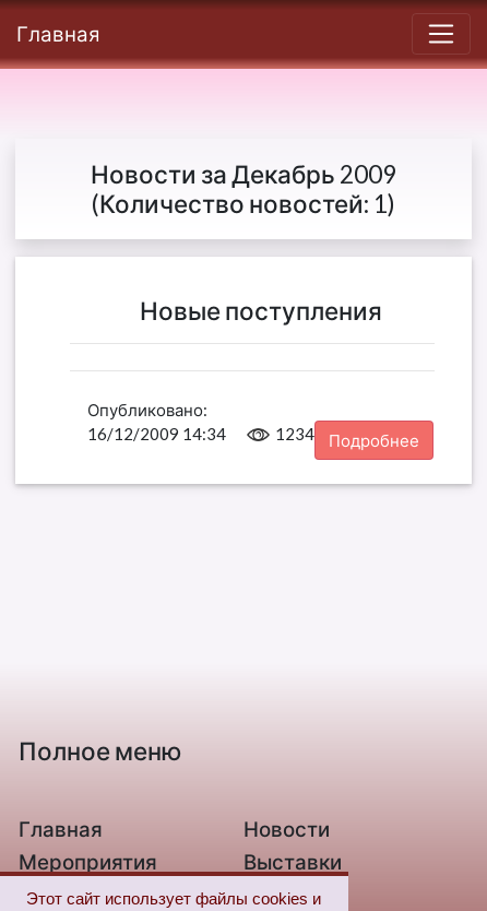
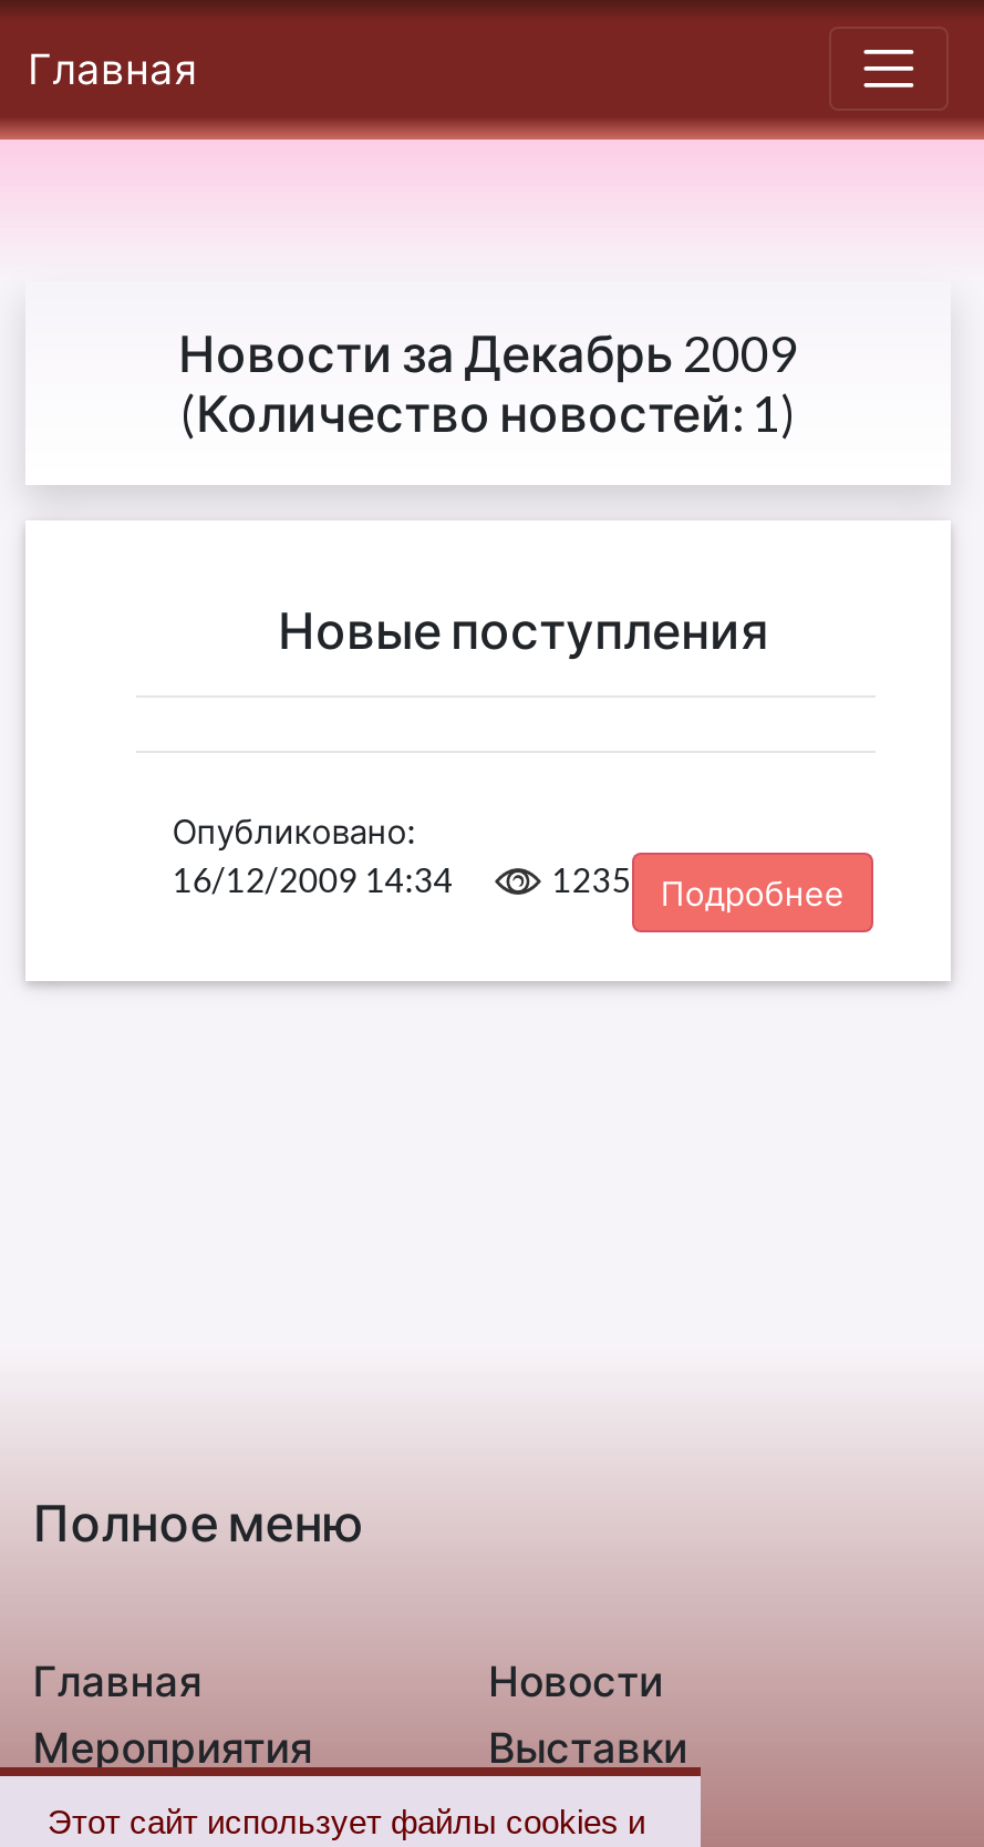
[275,423,419,449] 1234 Подробнее -> [551,858,844,911] 1235 Подробнее

